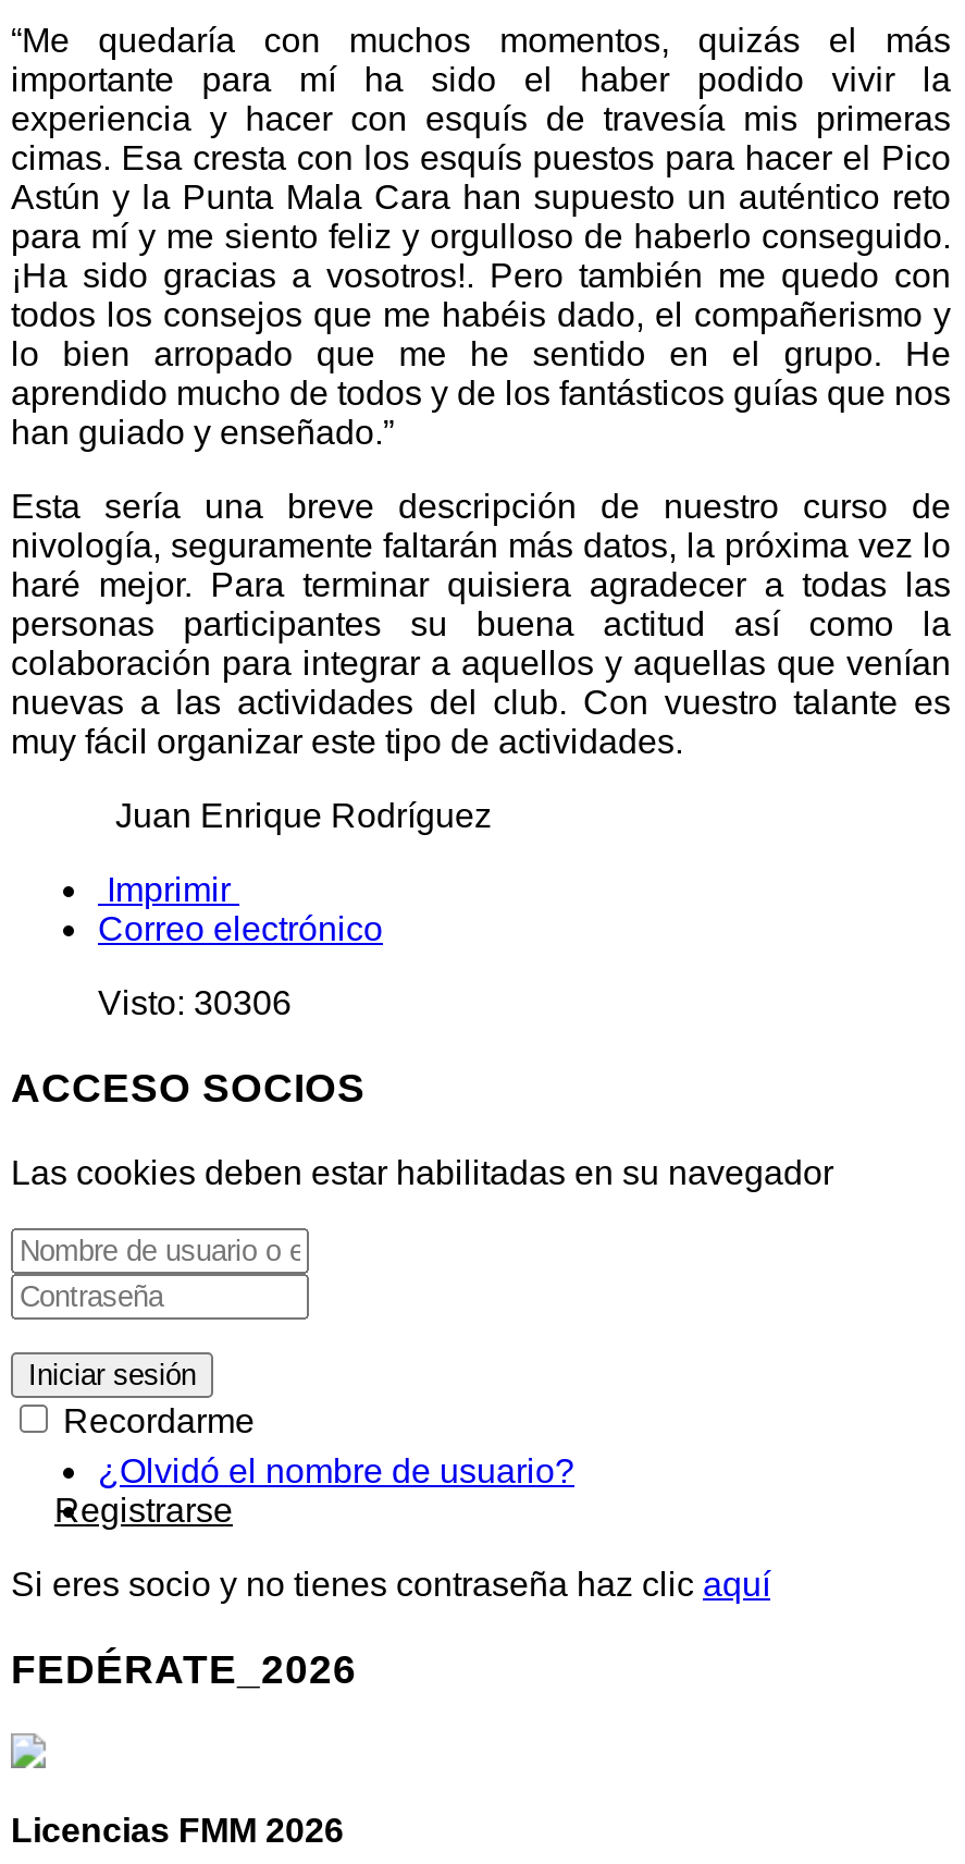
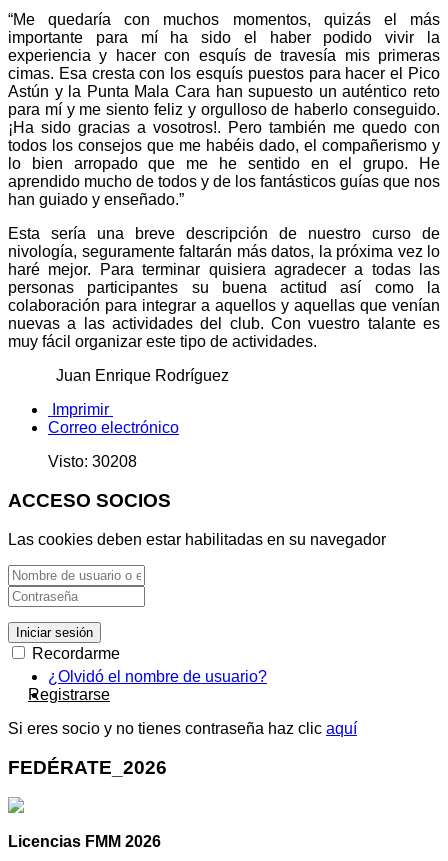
[98,985,292,1022] Visto: 30306 -> [48,453,137,470] Visto: 30208

